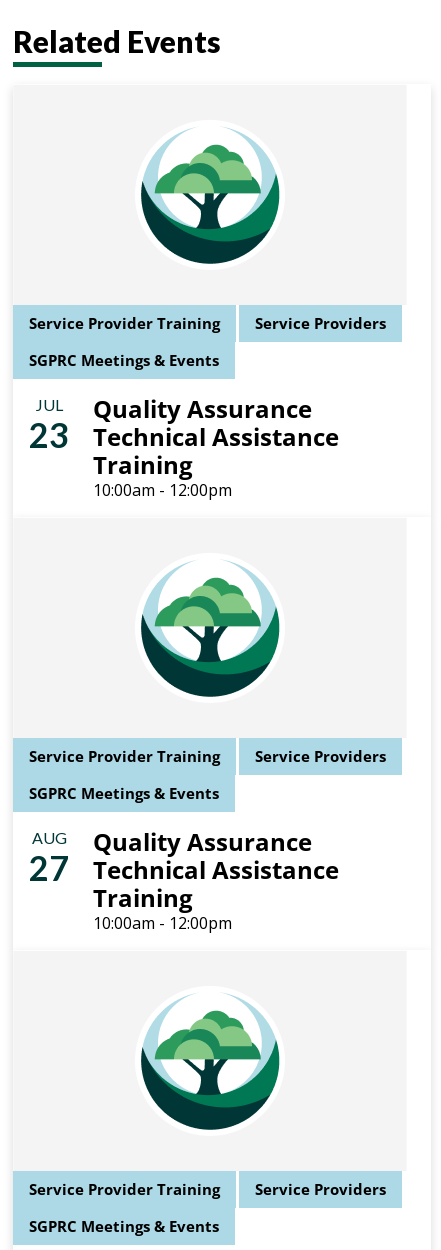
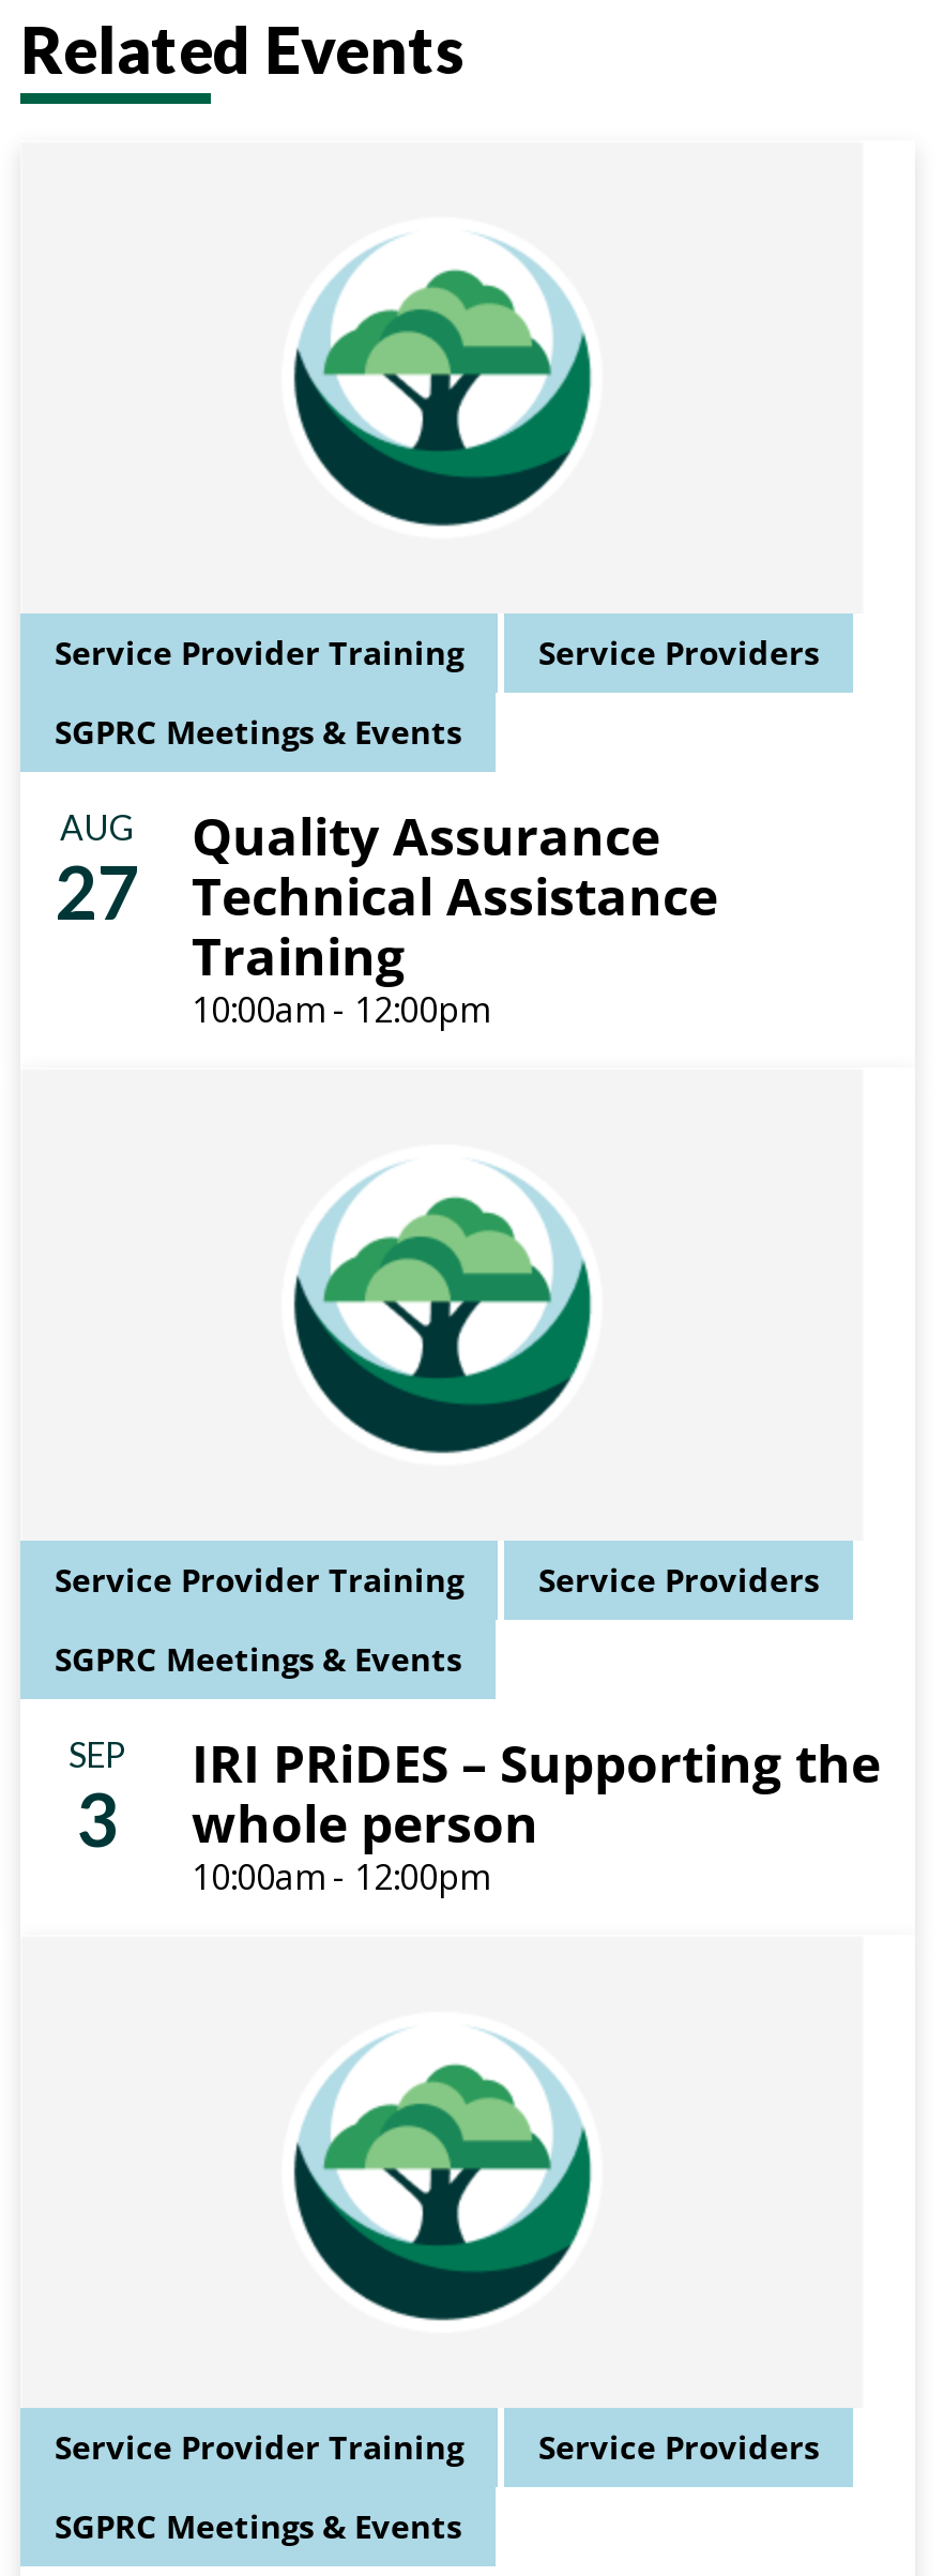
[29,395,69,455] JUL | 23 -> [55,806,140,935] AUG | 27
[29,828,69,888] AUG | 27 -> [68,1733,126,1862] SEP | 3
[93,825,339,914] Quality Assurance | Technical Assistance | Training -> [192,1727,881,1858] IRI PRiDES – Supporting the | whole person

